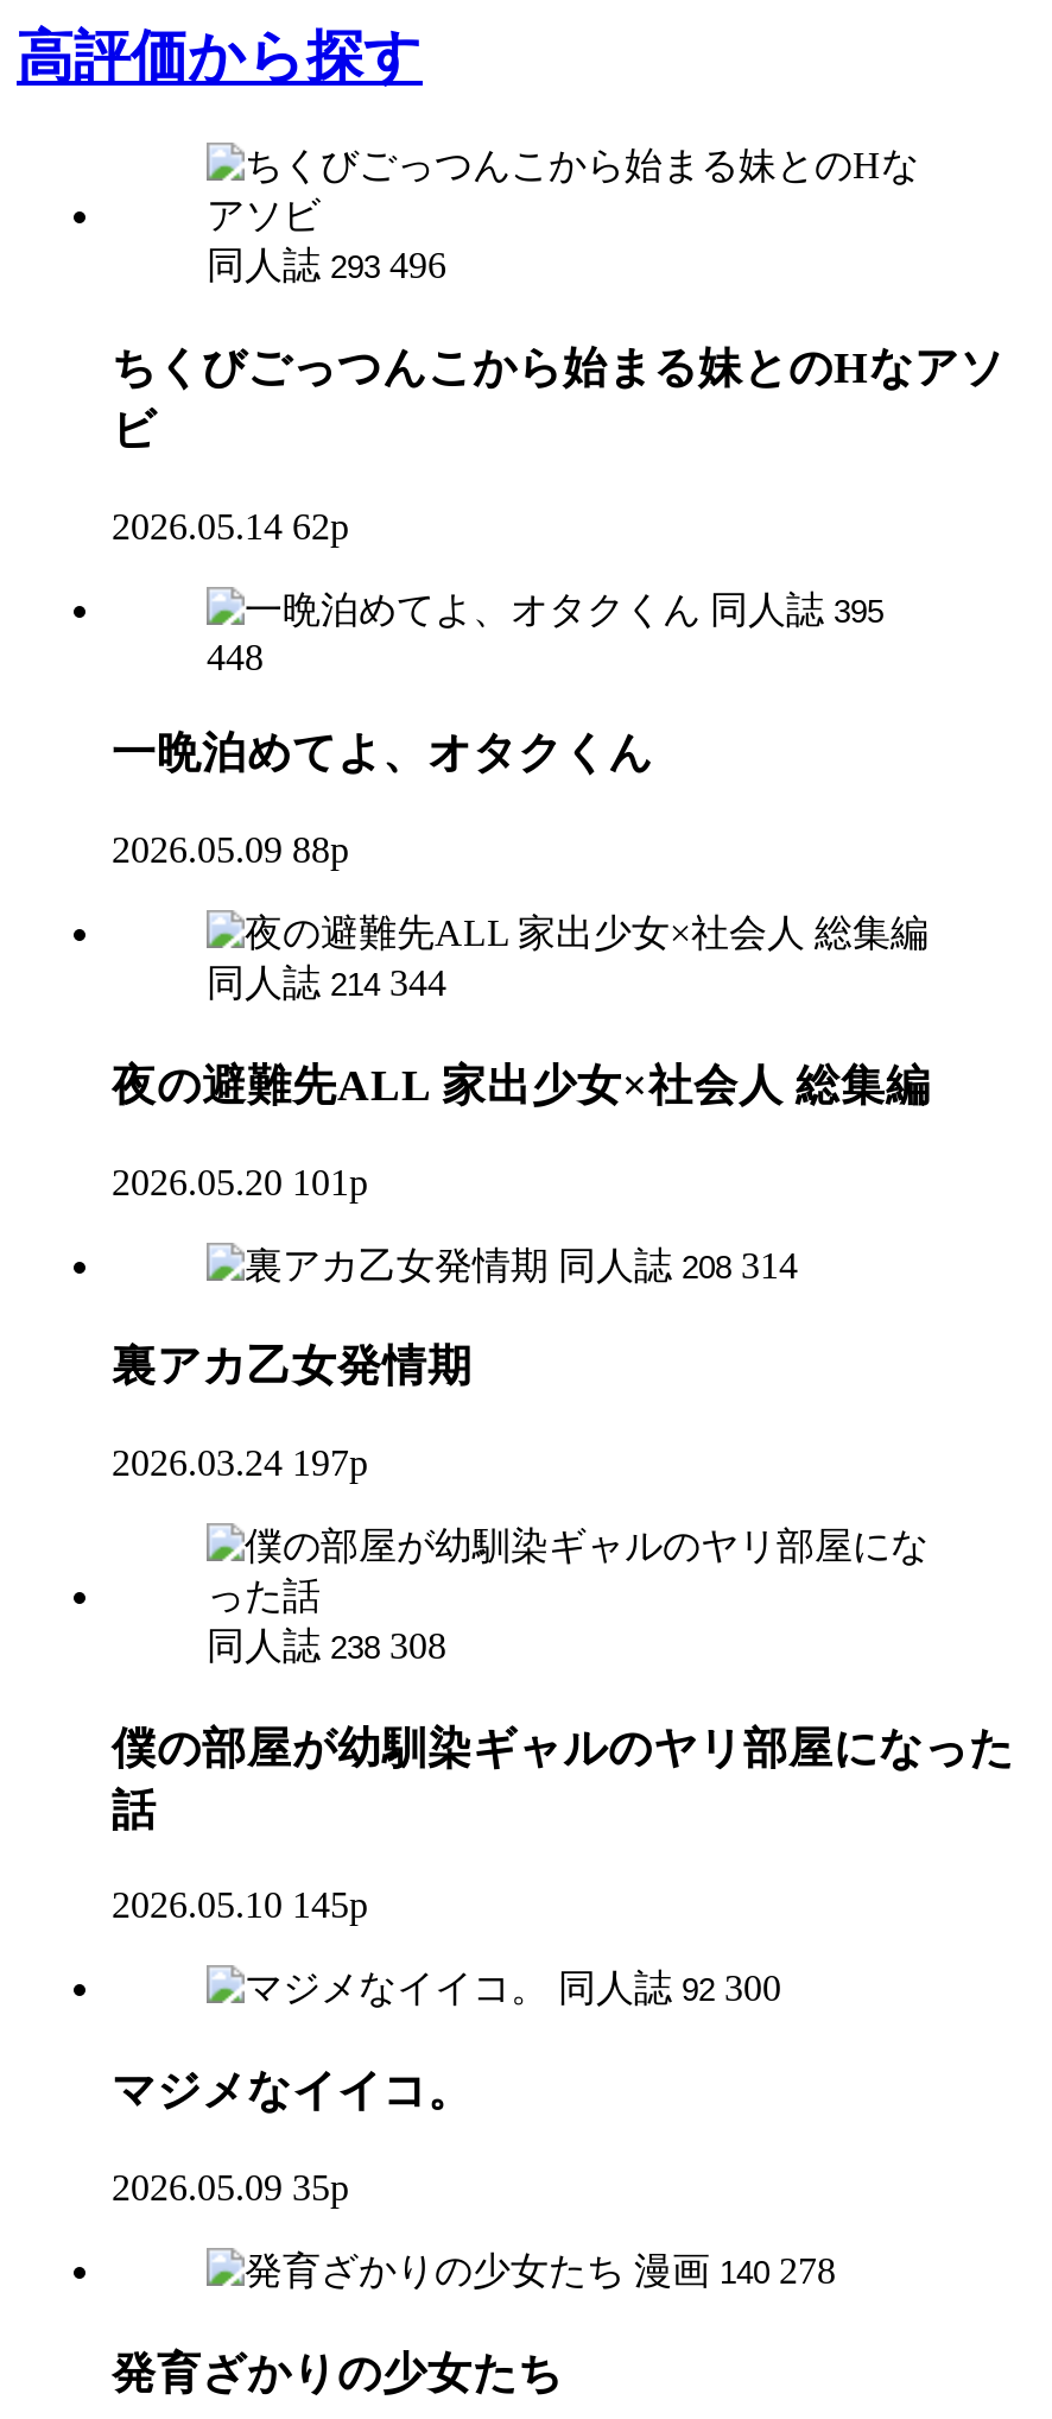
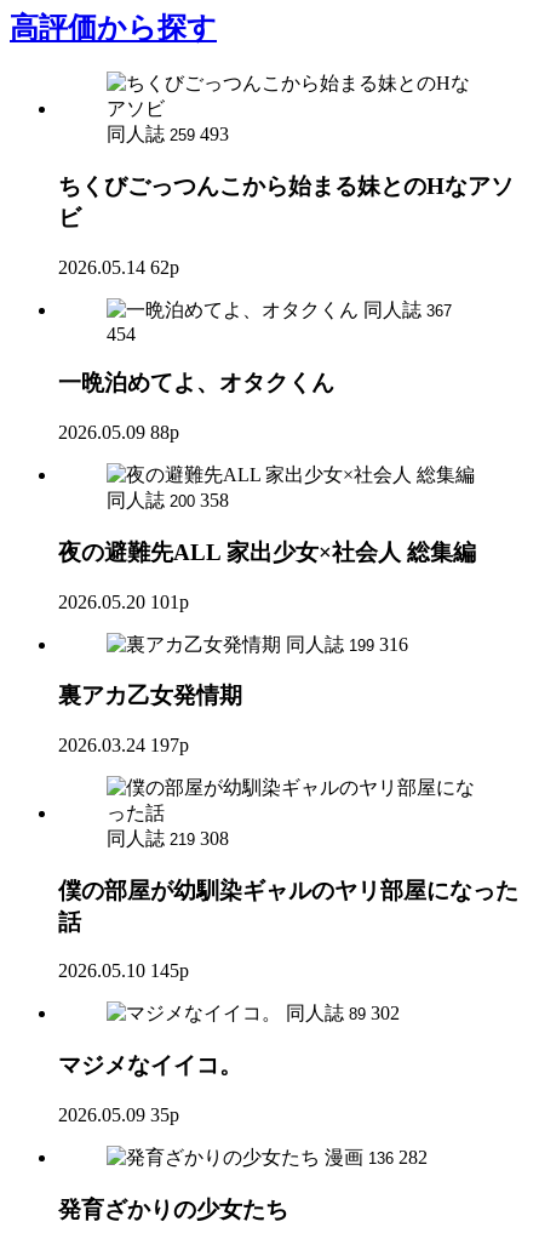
[207,245,446,286] 同人誌 293 496 -> [107,124,229,145] 同人誌 259 493
[710,588,883,629] 同人誌 395 -> [363,299,452,320] 同人誌 367
[207,636,264,676] 448 -> [107,323,136,344] 454
[207,963,446,1003] 同人誌 214 344 -> [107,490,229,511] 同人誌 200 358
[558,1244,798,1284] 同人誌 208 314 -> [286,633,408,654] 同人誌 199 316
[207,1625,446,1665] 同人誌 238 308 -> [107,828,229,849] 同人誌 219 308
[558,1968,781,2009] 同人誌 92 300 -> [286,1003,400,1024] 同人誌 89 302
[634,2250,836,2290] 漫画 140 278 -> [325,1147,428,1167] 漫画 136 282

